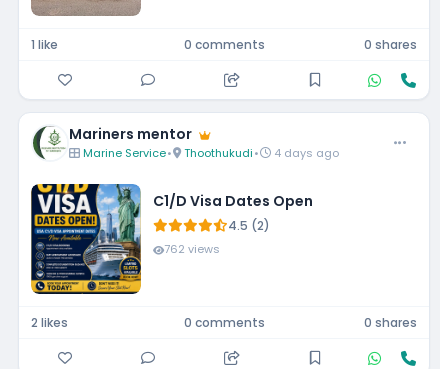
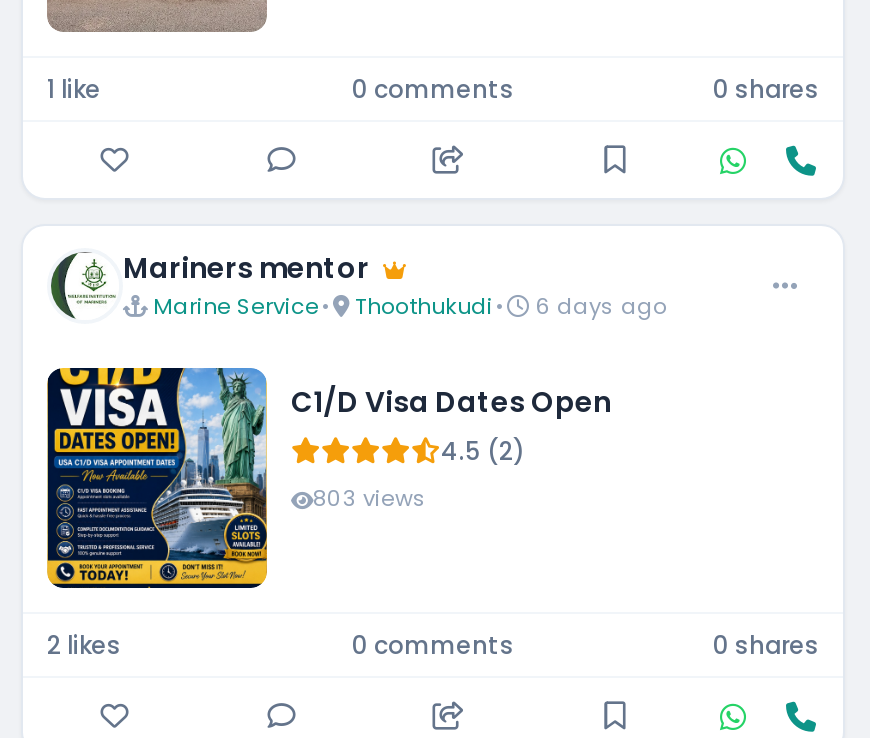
[83,145,339,161] Marine Service• Thoothukudi • 4 days ago -> [153,290,667,322] Marine Service• Thoothukudi • 6 days ago
[164,241,220,257] 762 views -> [313,482,427,514] 803 views

